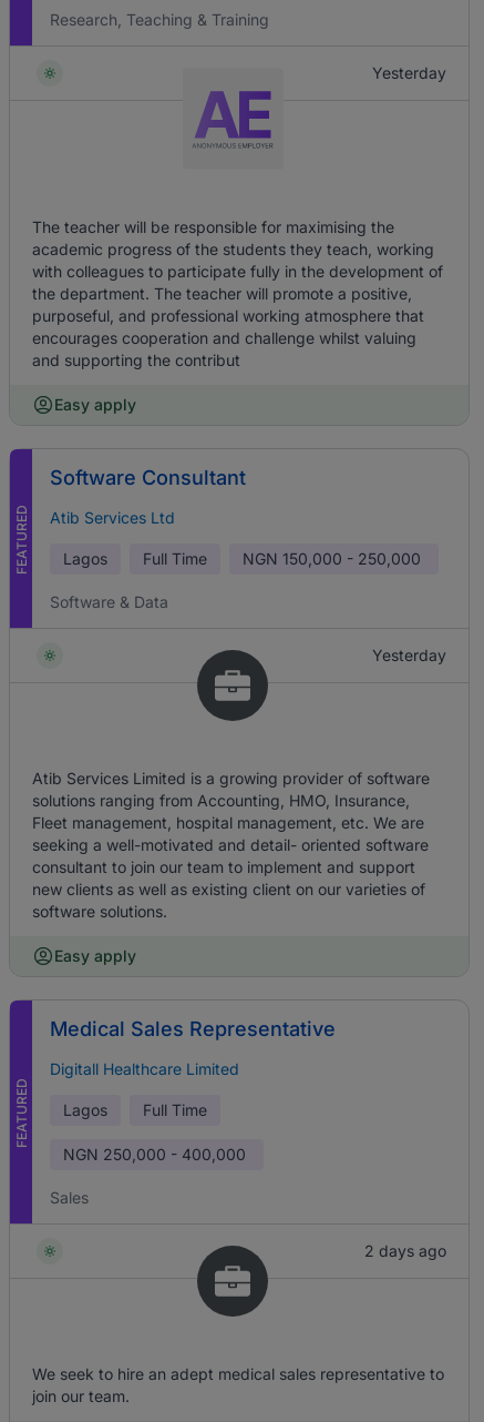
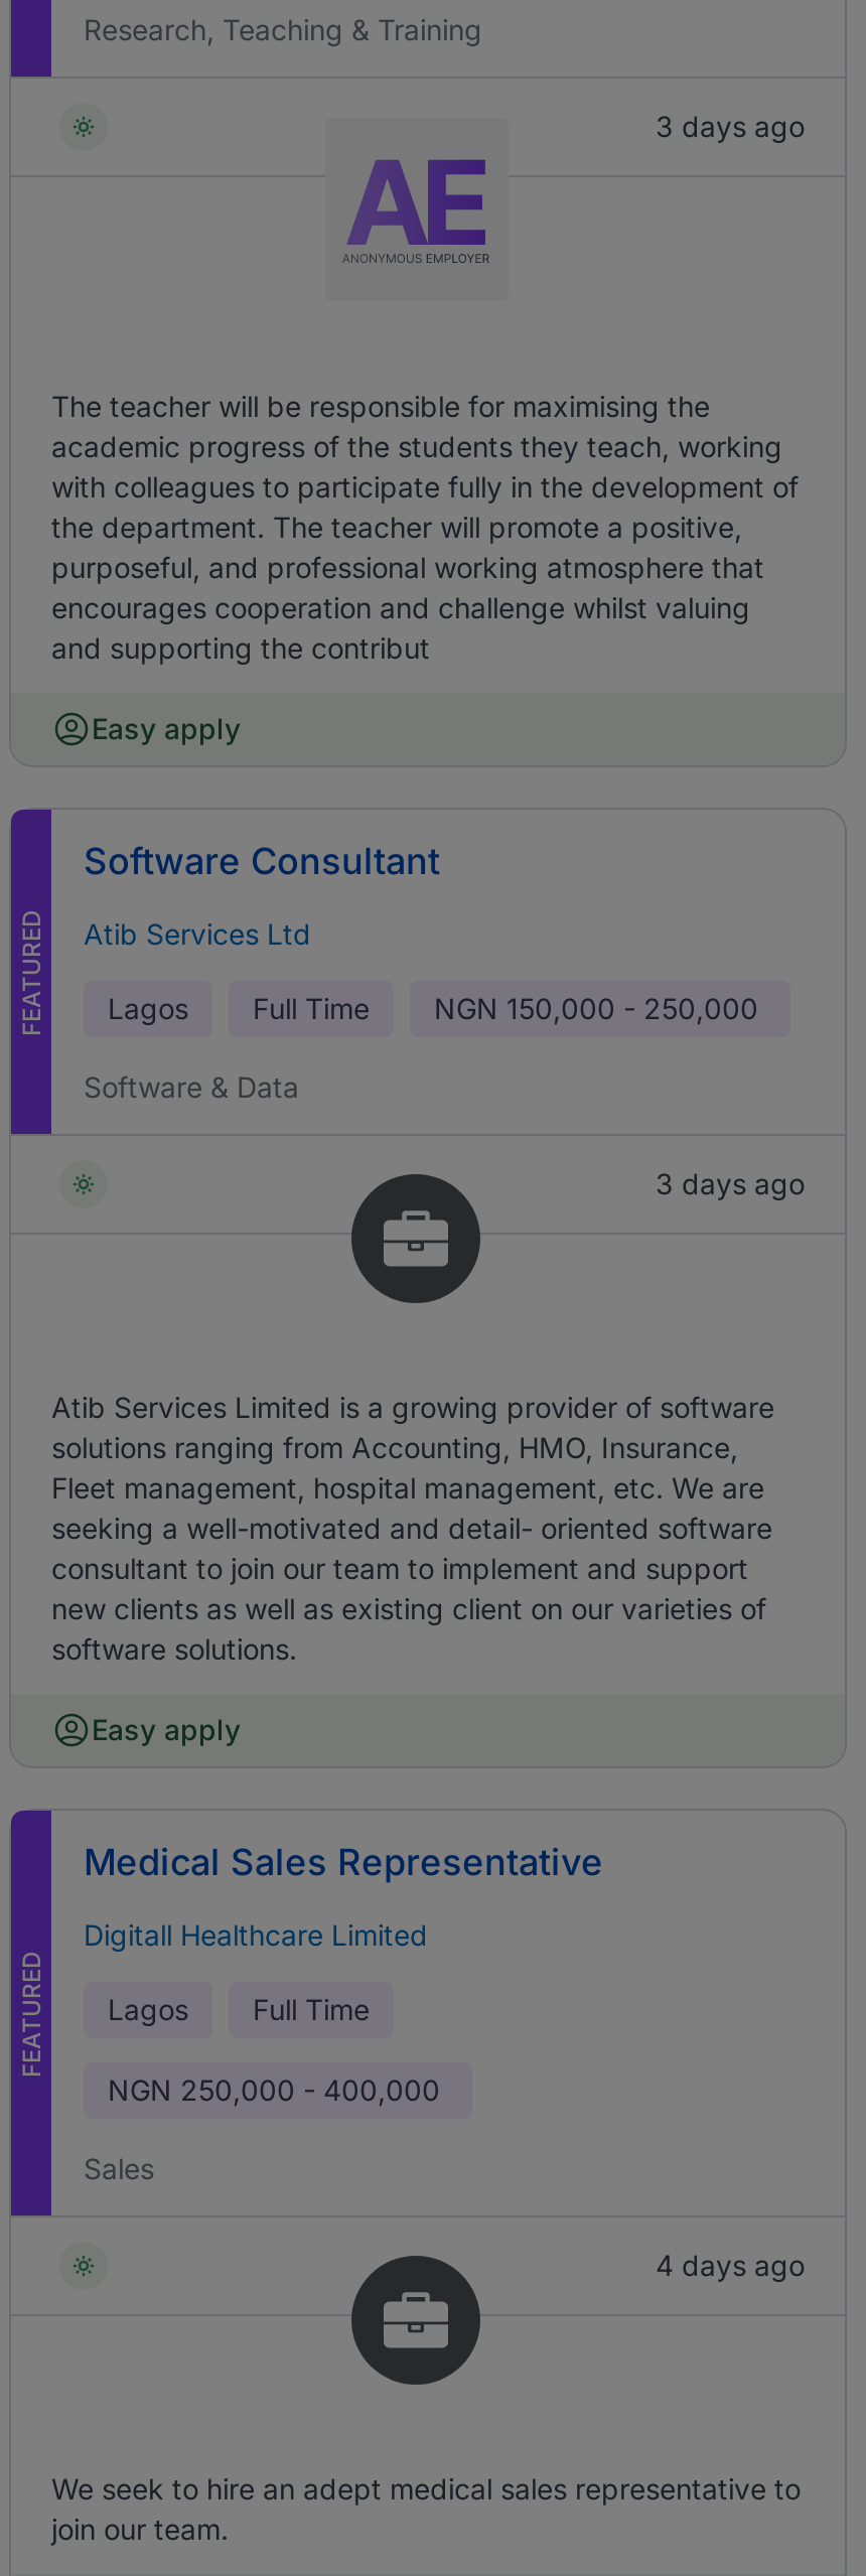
[372,63,446,82] Yesterday -> [656,109,805,143] 3 days ago
[372,646,446,664] Yesterday -> [656,1166,805,1200] 3 days ago
[364,1241,446,1260] 2 days ago -> [656,2248,805,2282] 4 days ago

